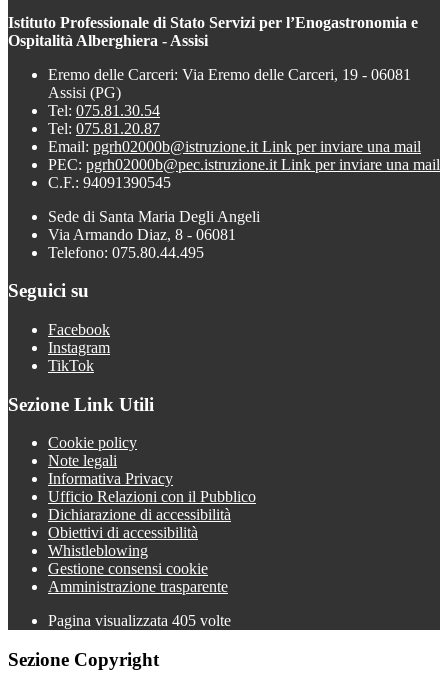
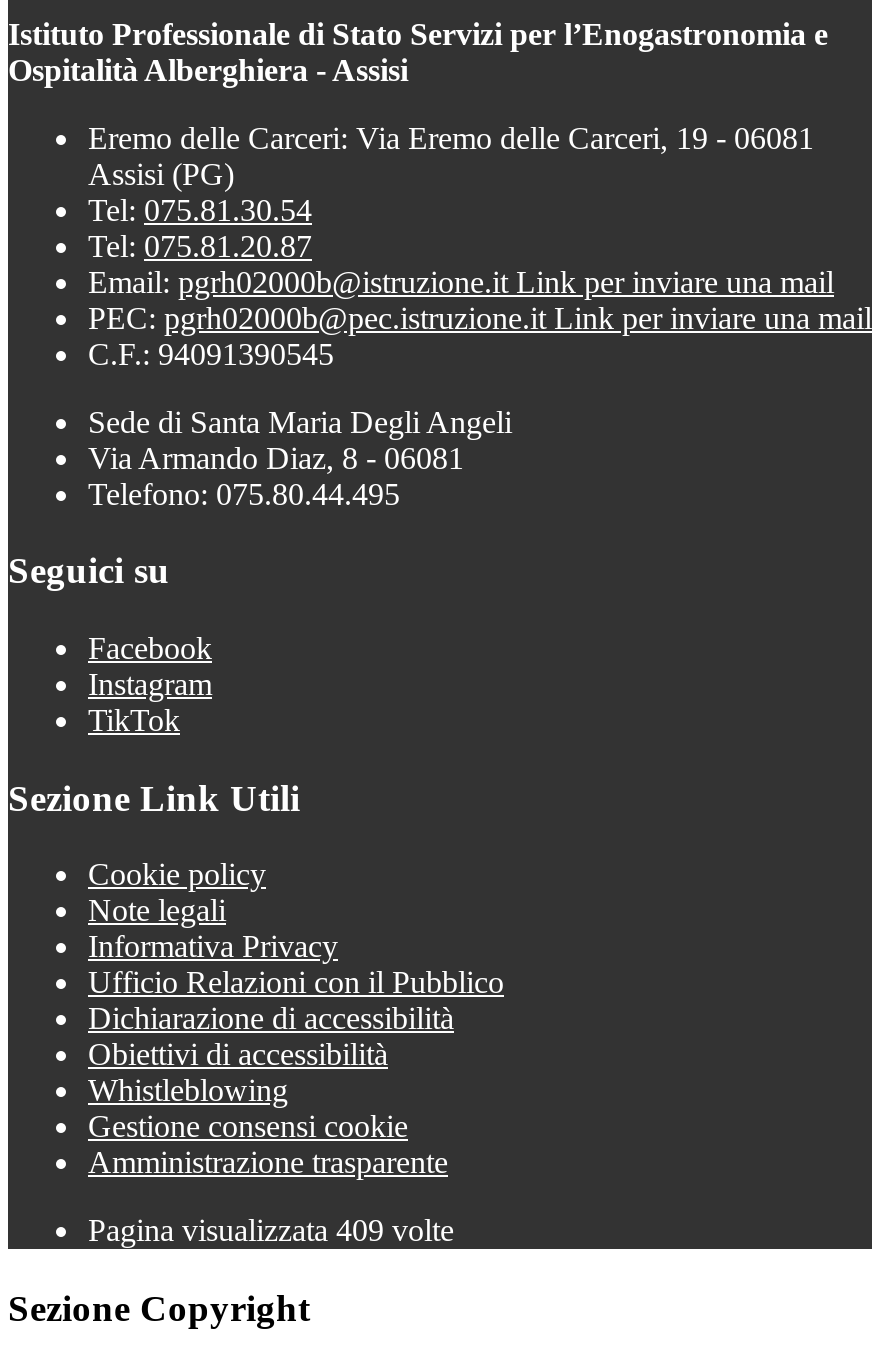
[48,612,231,629] Pagina visualizzata 405 volte -> [88,1214,454,1248] Pagina visualizzata 409 volte

